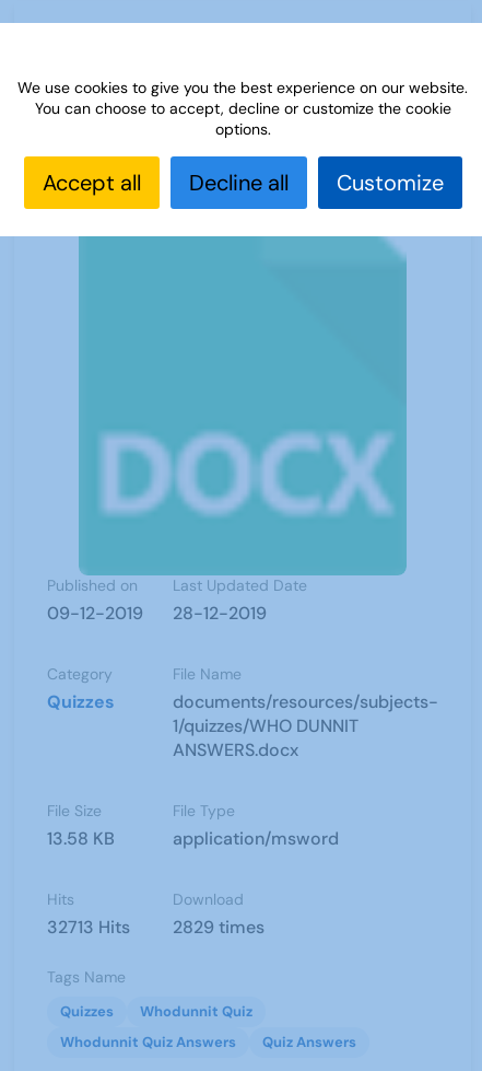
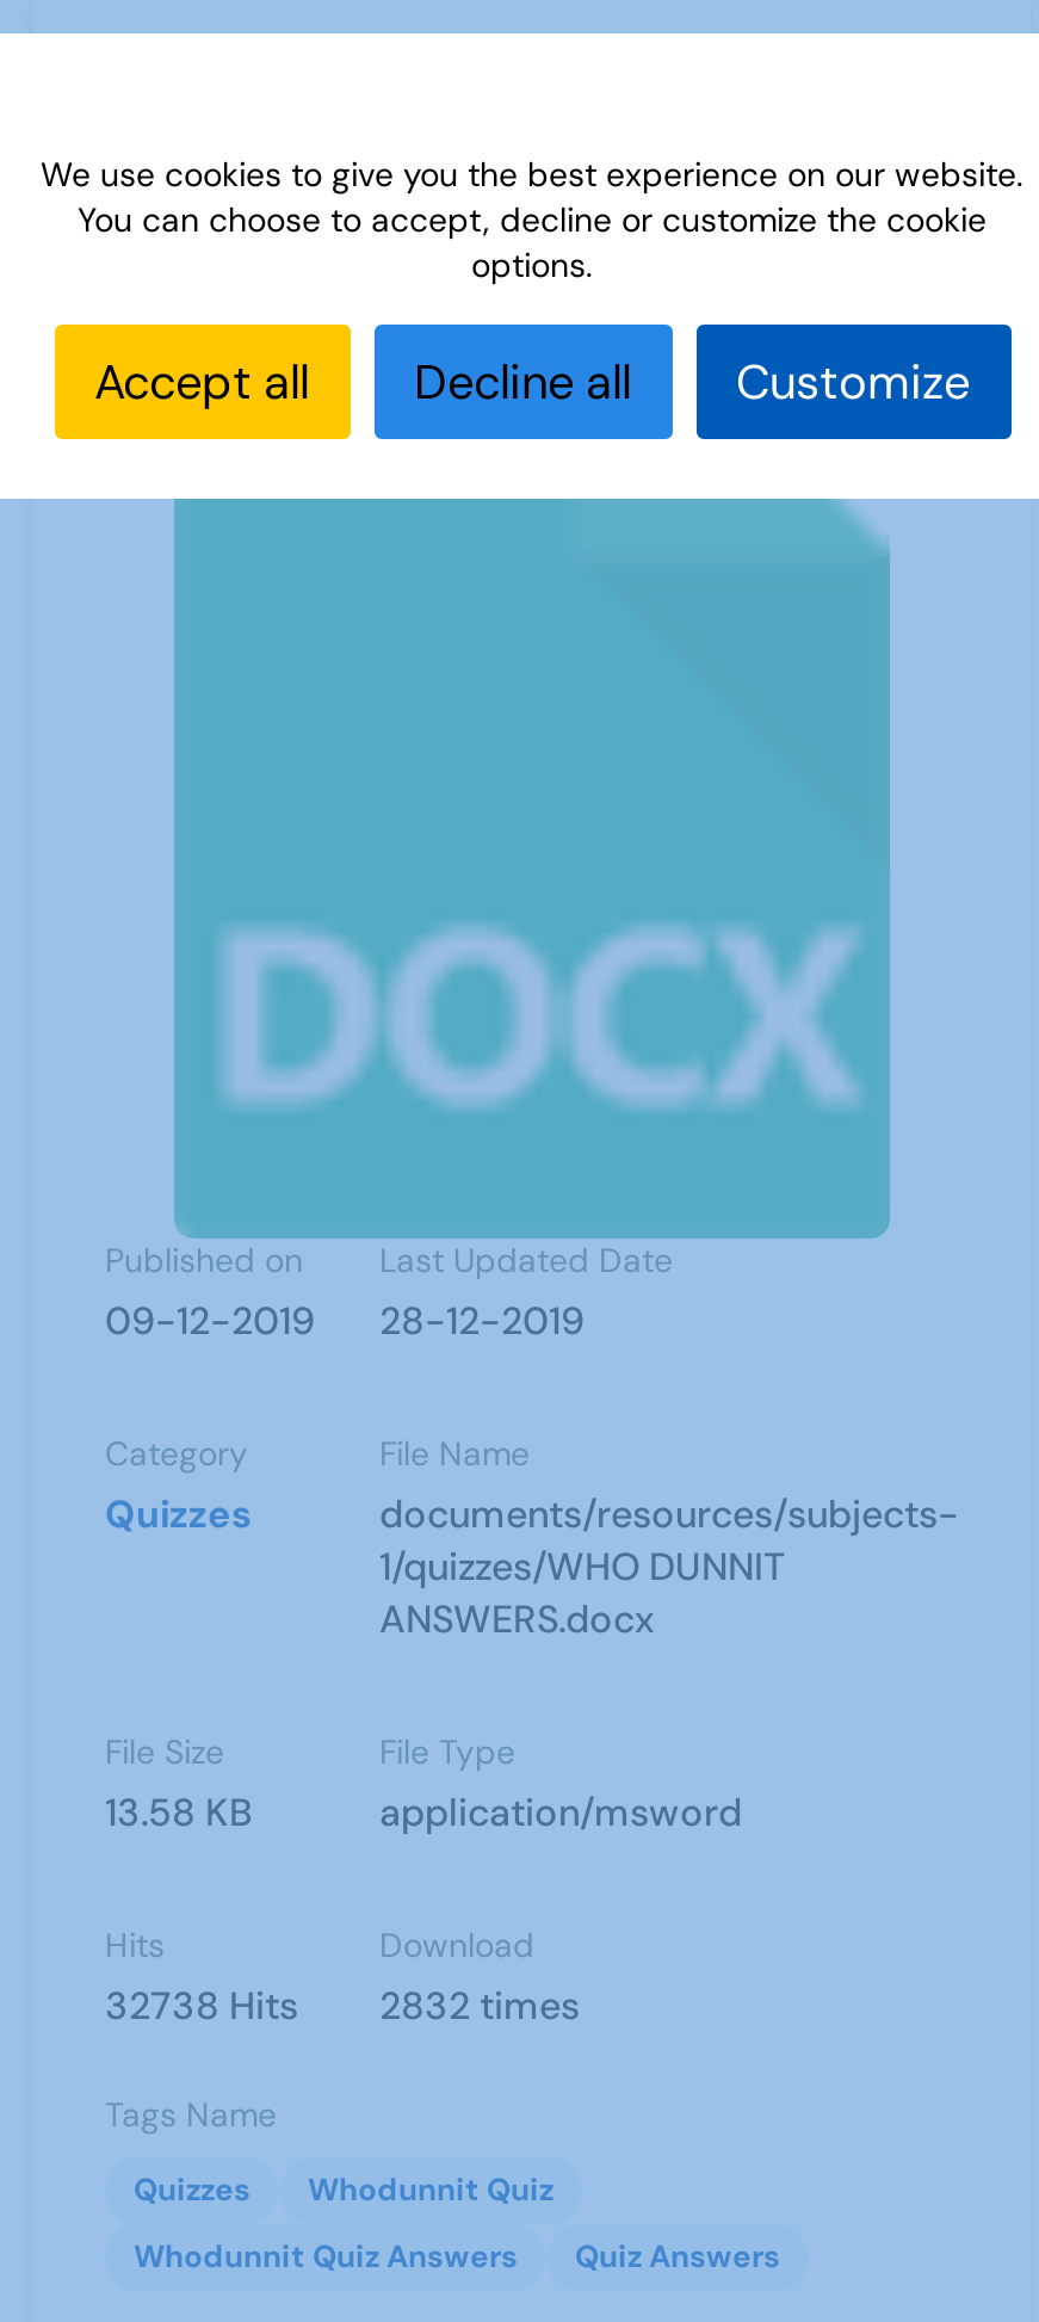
[47,916,130,939] 32713 Hits -> [105,1981,298,2031] 32738 Hits
[173,916,264,939] 2829 times -> [379,1981,580,2031] 2832 times

